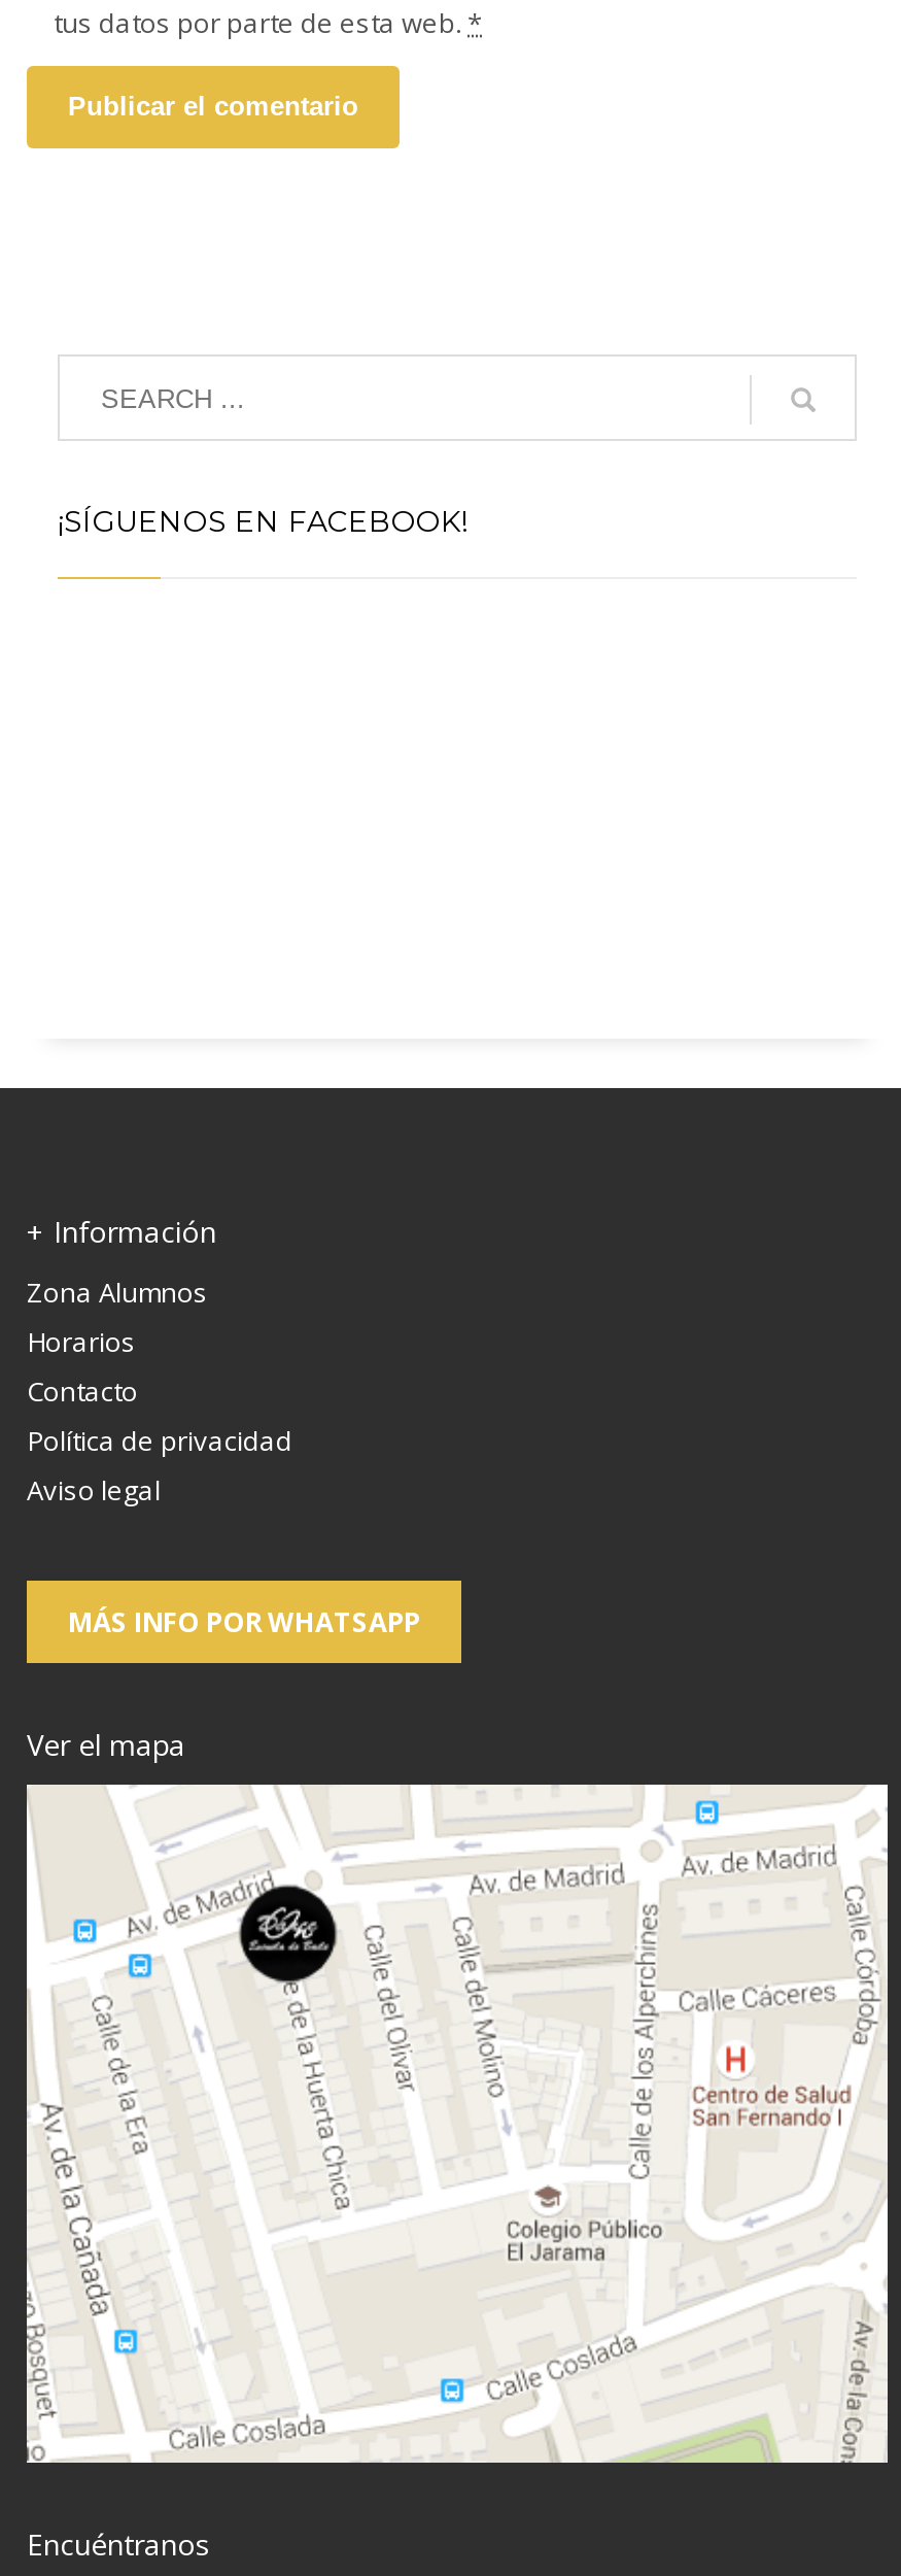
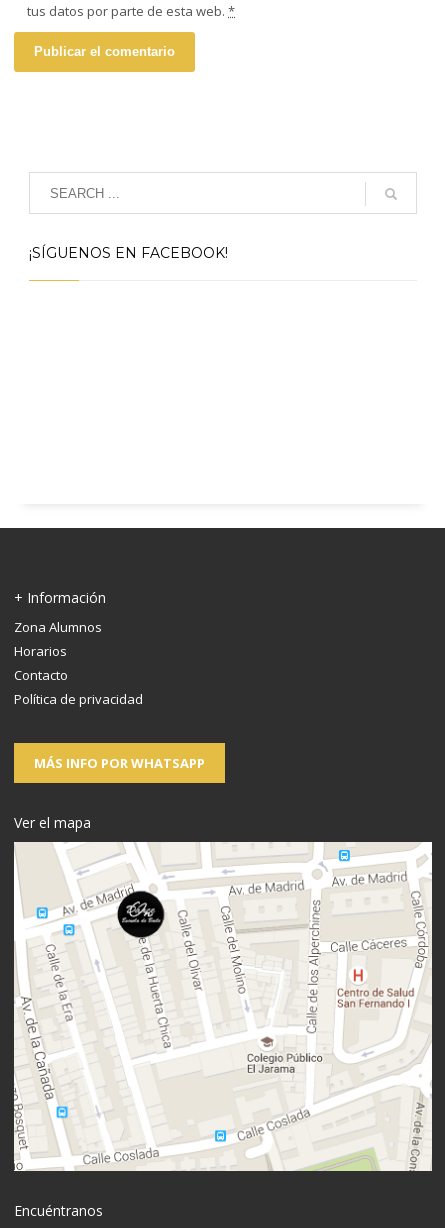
[27,1471,161,1509] Aviso legal -> none

